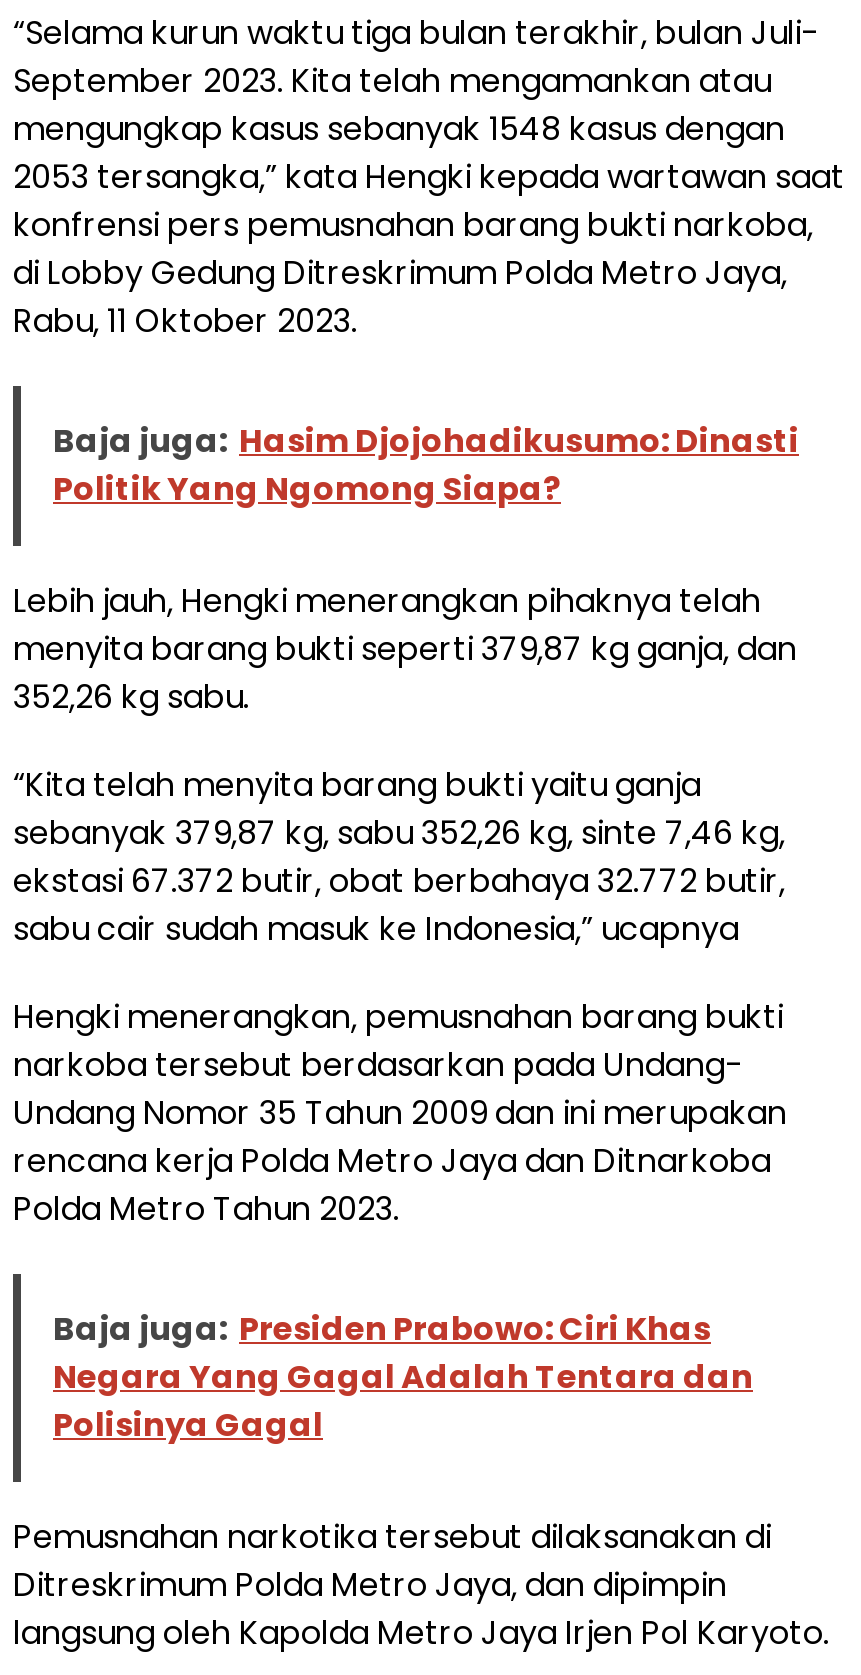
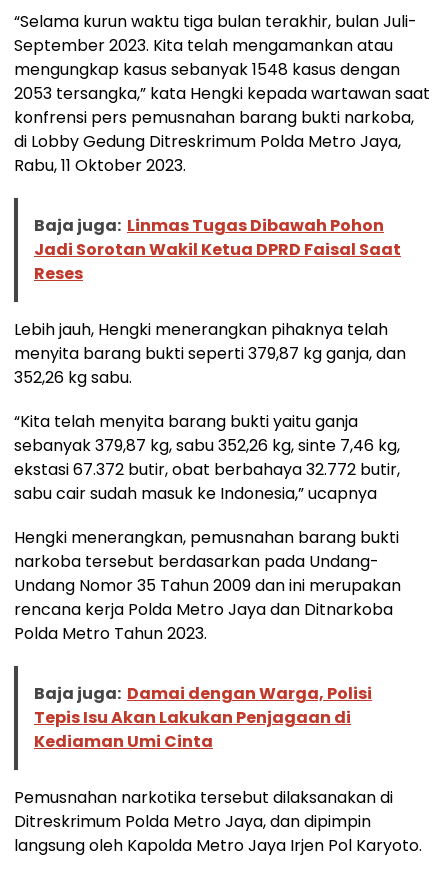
[53,418,799,512] Baja juga: Hasim Djojohadikusumo: Dinasti | Politik Yang Ngomong Siapa? -> [34,214,401,285] Baja juga: Linmas Tugas Dibawah Pohon | Jadi Sorotan Wakil Ketua DPRD Faisal Saat | Reses
[53,1306,753,1448] Baja juga: Presiden Prabowo: Ciri Khas | Negara Yang Gagal Adalah Tentara dan | Polisinya Gagal -> [34,682,372,753] Baja juga: Damai dengan Warga, Polisi | Tepis Isu Akan Lakukan Penjagaan di | Kediaman Umi Cinta

